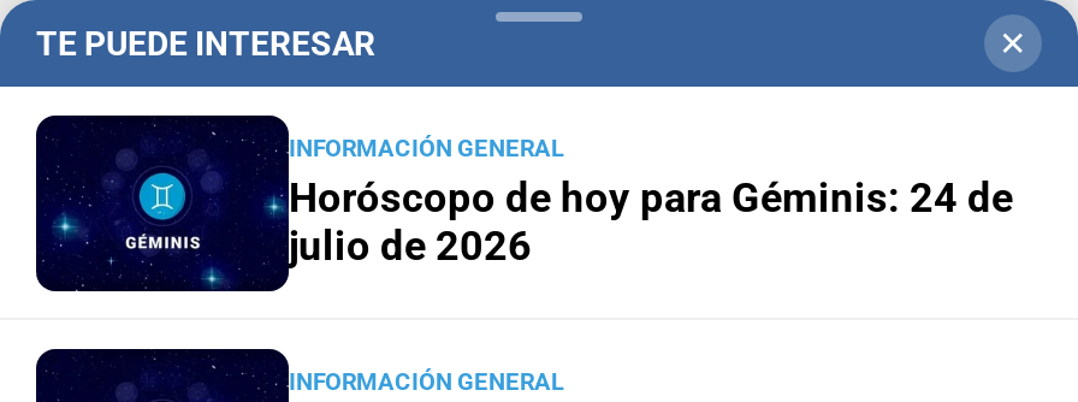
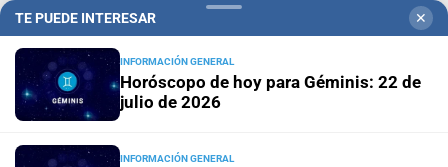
[289,173,1013,221] Horóscopo de hoy para Géminis: 24 de -> [120,72,421,92] Horóscopo de hoy para Géminis: 22 de

